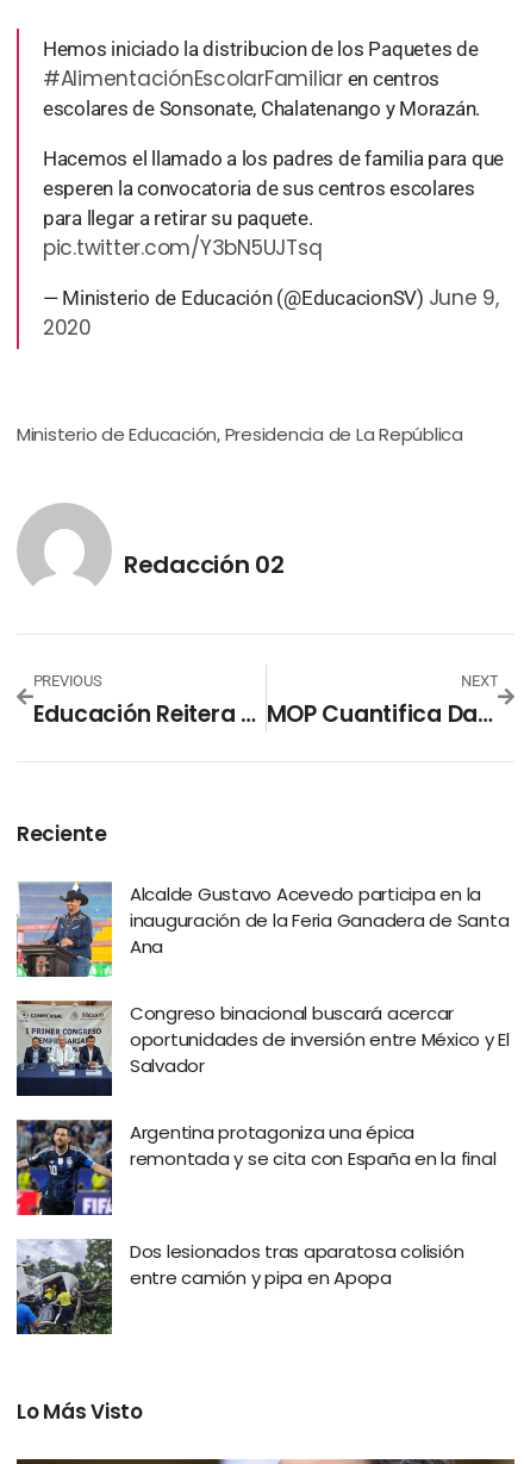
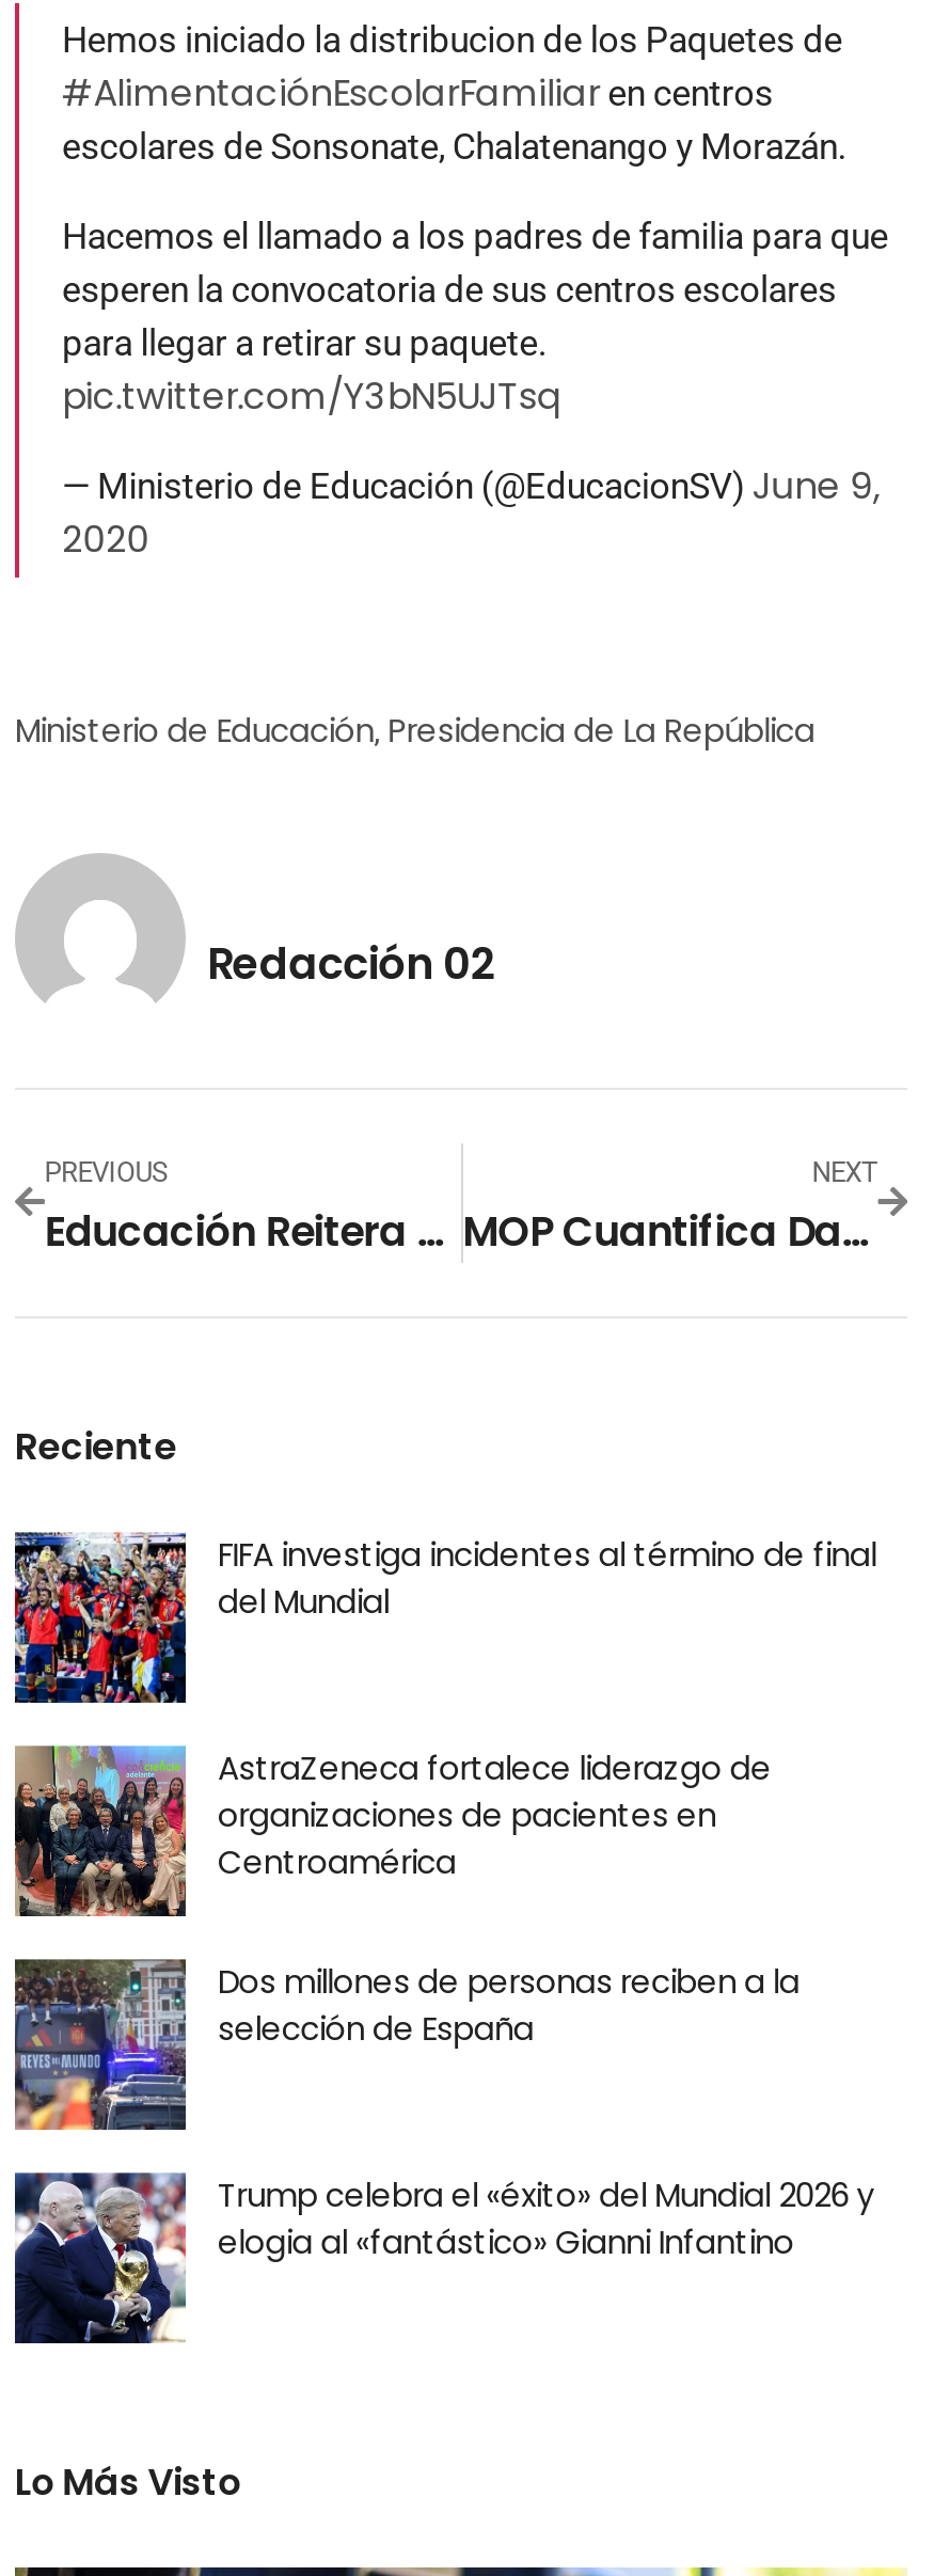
[15,881,509,978] [image] | Alcalde Gustavo Acevedo participa en la | inauguración de la Feria Ganadera de Santa | Ana -> [13,1532,876,1705] [image] | FIFA investiga incidentes al término de final | del Mundial
[15,999,509,1097] [image] | Congreso binacional buscará acercar | oportunidades de inversión entre México y El | Salvador -> [13,1743,771,1918] [image] | AstraZeneca fortalece liderazgo de | organizaciones de pacientes en | Centroamérica
[15,1120,496,1216] [image] | Argentina protagoniza una épica | remontada y se cita con España en la final -> [13,1959,800,2132] [image] | Dos millones de personas reciben a la | selección de España
[15,1238,464,1335] [image] | Dos lesionados tras aparatosa colisión | entre camión y pipa en Apopa -> [13,2170,873,2345] [image] | Trump celebra el «éxito» del Mundial 2026 y | elogia al «fantástico» Gianni Infantino

